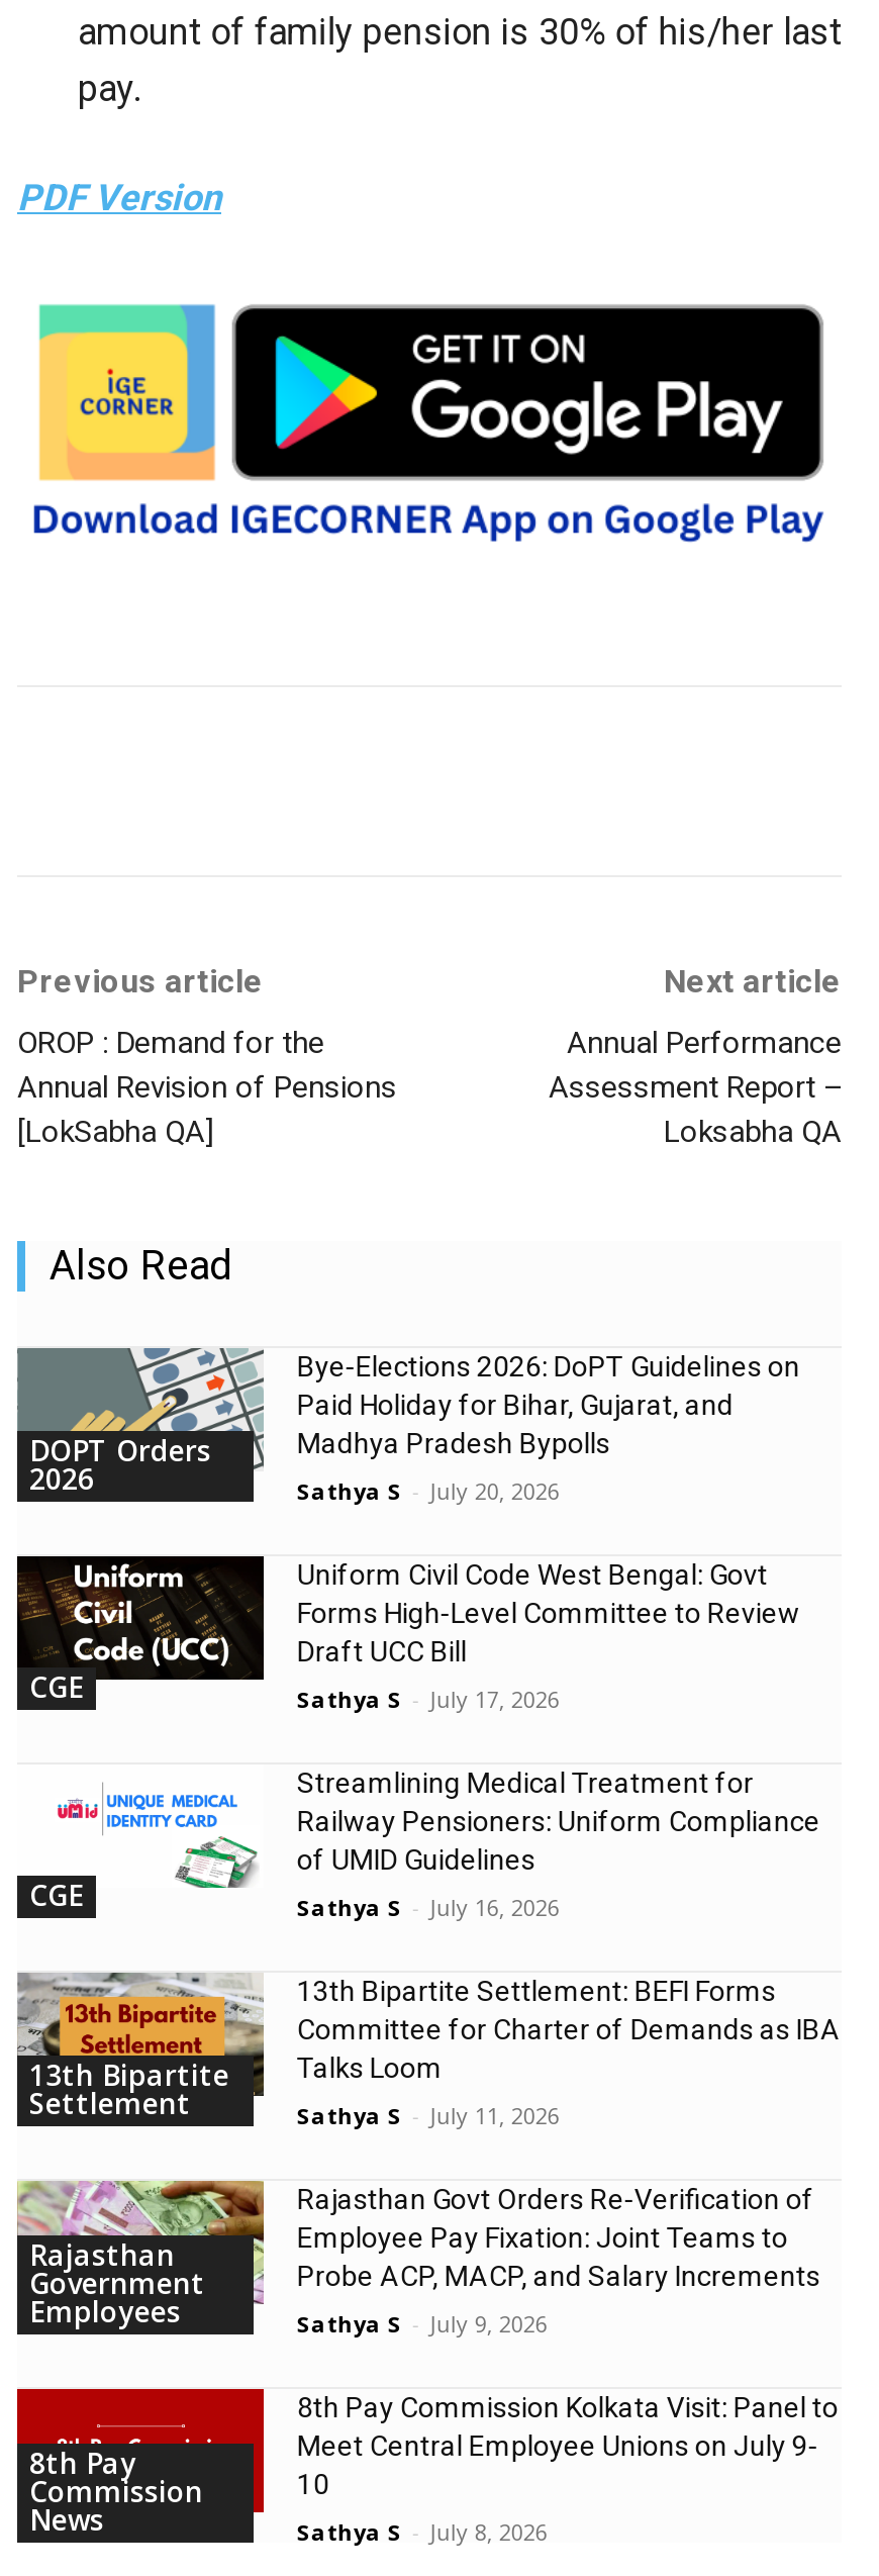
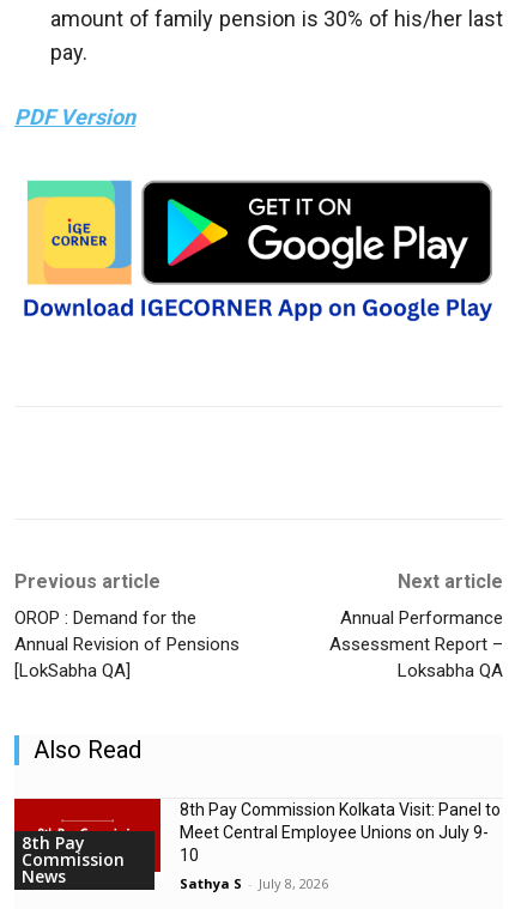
[297,1350,800,1506] Bye-Elections 2026: DoPT Guidelines on | Paid Holiday for Bihar, Gujarat, and | Madhya Pradesh Bypolls | Sathya S - July 20, 2026 -> none
[29,1431,211,1498] DOPT Orders | 2026 -> none
[15,1554,266,1706] [image] | CGE -> none
[297,1558,800,1714] Uniform Civil Code West Bengal: Govt | Forms High-Level Committee to Review | Draft UCC Bill | Sathya S - July 17, 2026 -> none
[297,1767,820,1922] Streamlining Medical Treatment for | Railway Pensioners: Uniform Compliance | of UMID Guidelines | Sathya S - July 16, 2026 -> none
[29,1793,258,1914] [image] | CGE -> none
[15,1971,266,2128] [image] | 13th Bipartite | Settlement -> none
[297,1975,840,2130] 13th Bipartite Settlement: BEFI Forms | Committee for Charter of Demands as IBA | Talks Loom | Sathya S - July 11, 2026 -> none
[15,2179,266,2336] [image] | Rajasthan | Government | Employees -> none
[297,2183,820,2339] Rajasthan Govt Orders Re-Verification of | Employee Pay Fixation: Joint Teams to | Probe ACP, MACP, and Salary Increments | Sathya S - July 9, 2026 -> none

